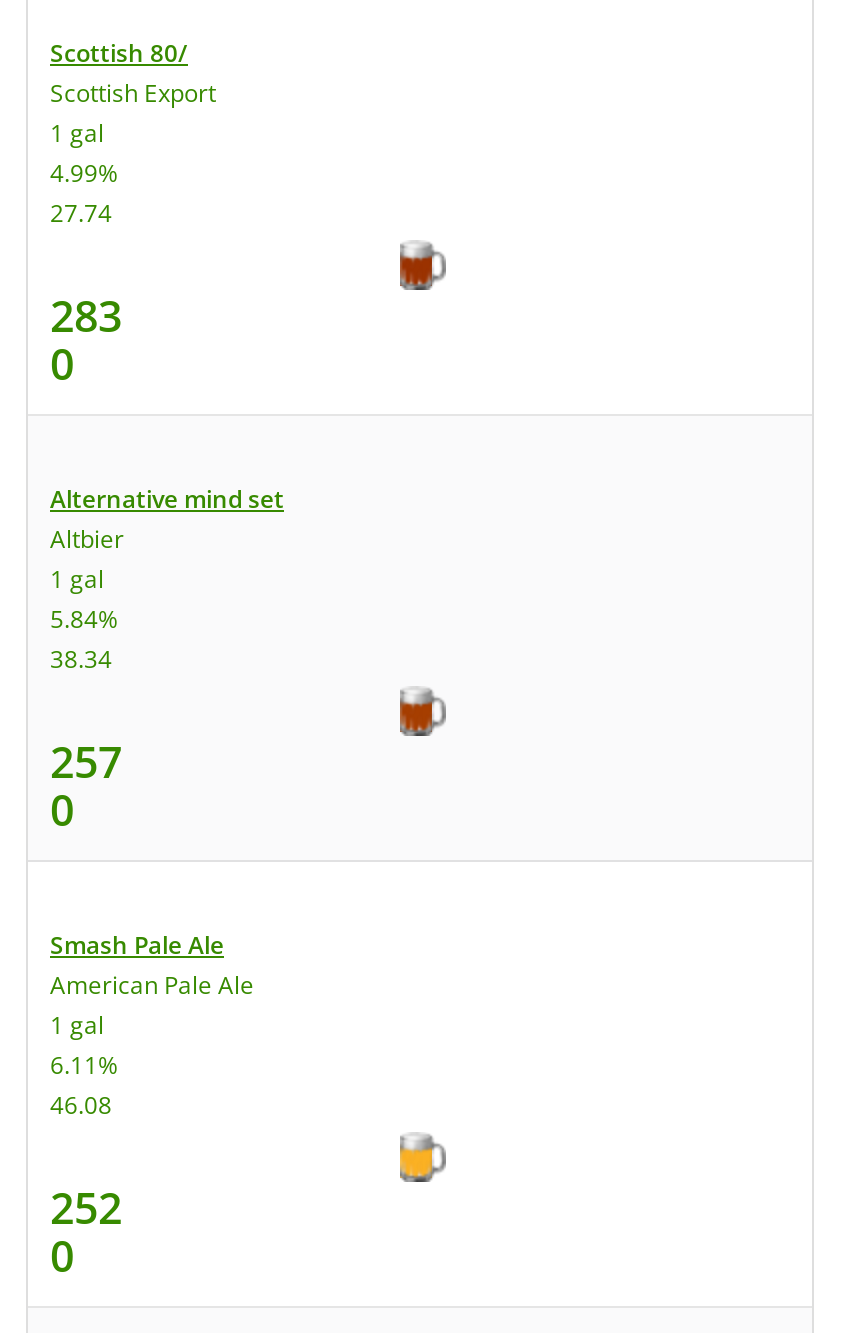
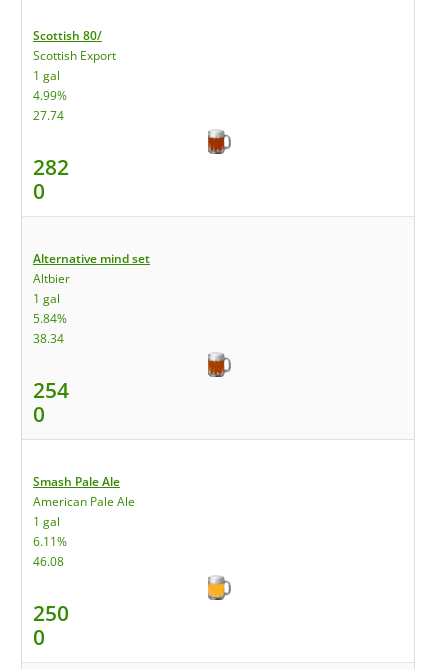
[50,286,122,344] 283 -> [33,152,69,181] 282
[50,732,122,790] 257 -> [33,375,69,404] 254
[50,1178,122,1236] 252 -> [33,598,69,627] 250

